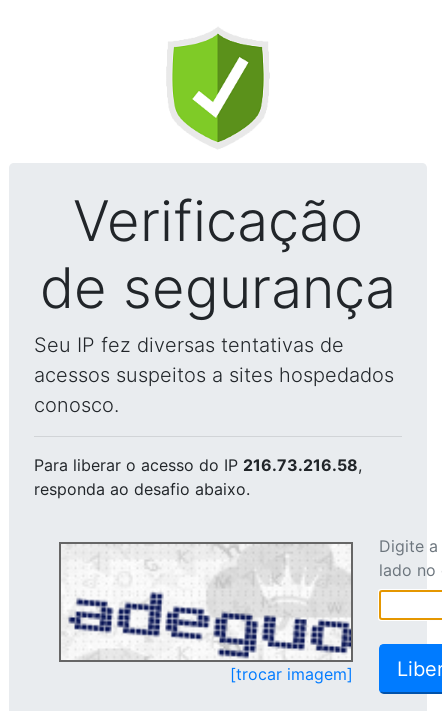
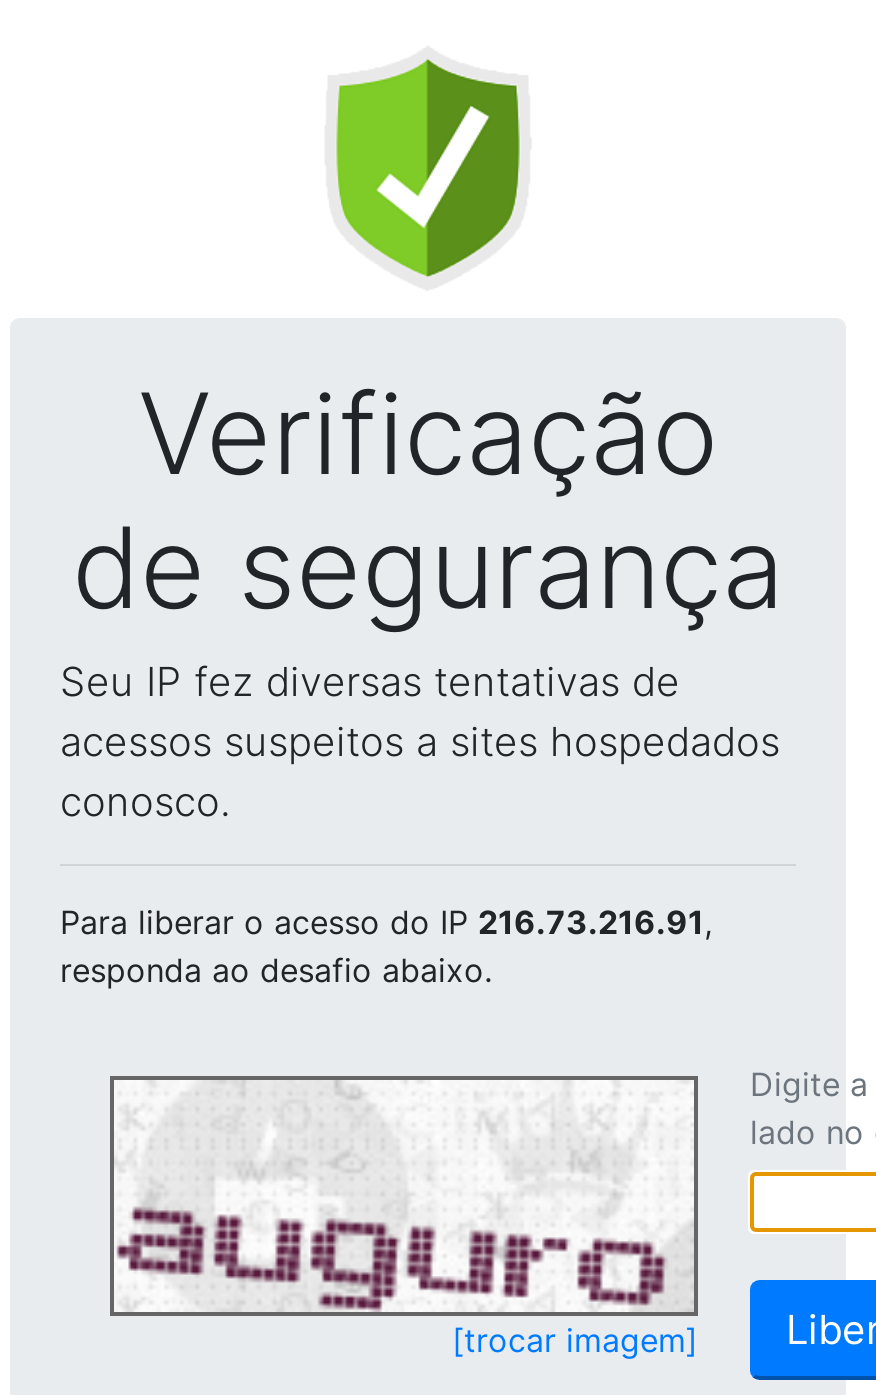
[34,455,362,475] Para liberar o acesso do IP 216.73.216.58, -> [60,902,712,942] Para liberar o acesso do IP 216.73.216.91,
[62,546,352,660] [image] -> [118,1082,694,1312] [image]

